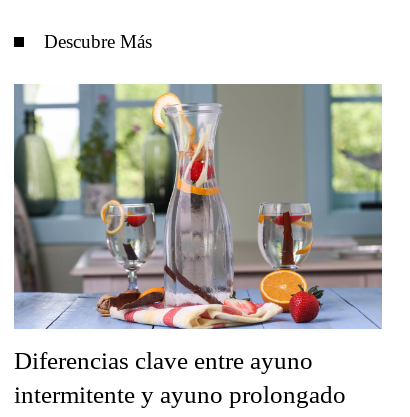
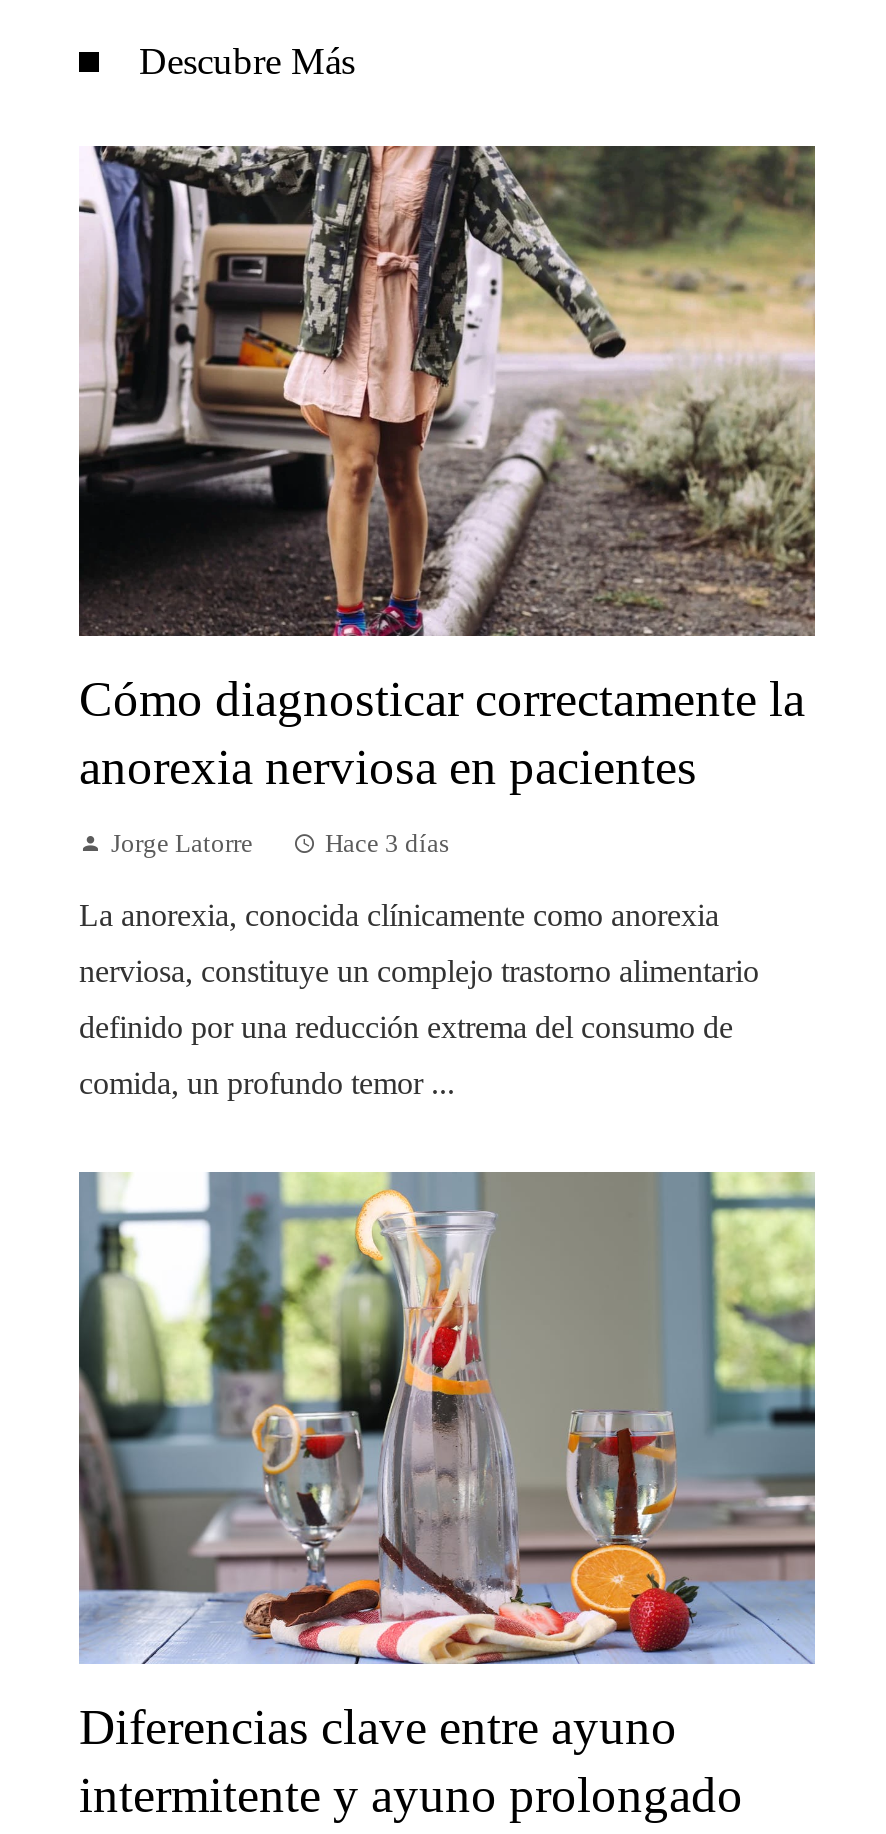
none -> [77,144,817,1100] [image] | Cómo diagnosticar correctamente la | anorexia nerviosa en pacientes | Jorge Latorre | Hace 3 días | La anorexia, conocida clínicamente como anorexia | nerviosa, constituye un complejo trastorno alimentario | definido por una reducción extrema del consumo de | comida, un profundo temor ...

